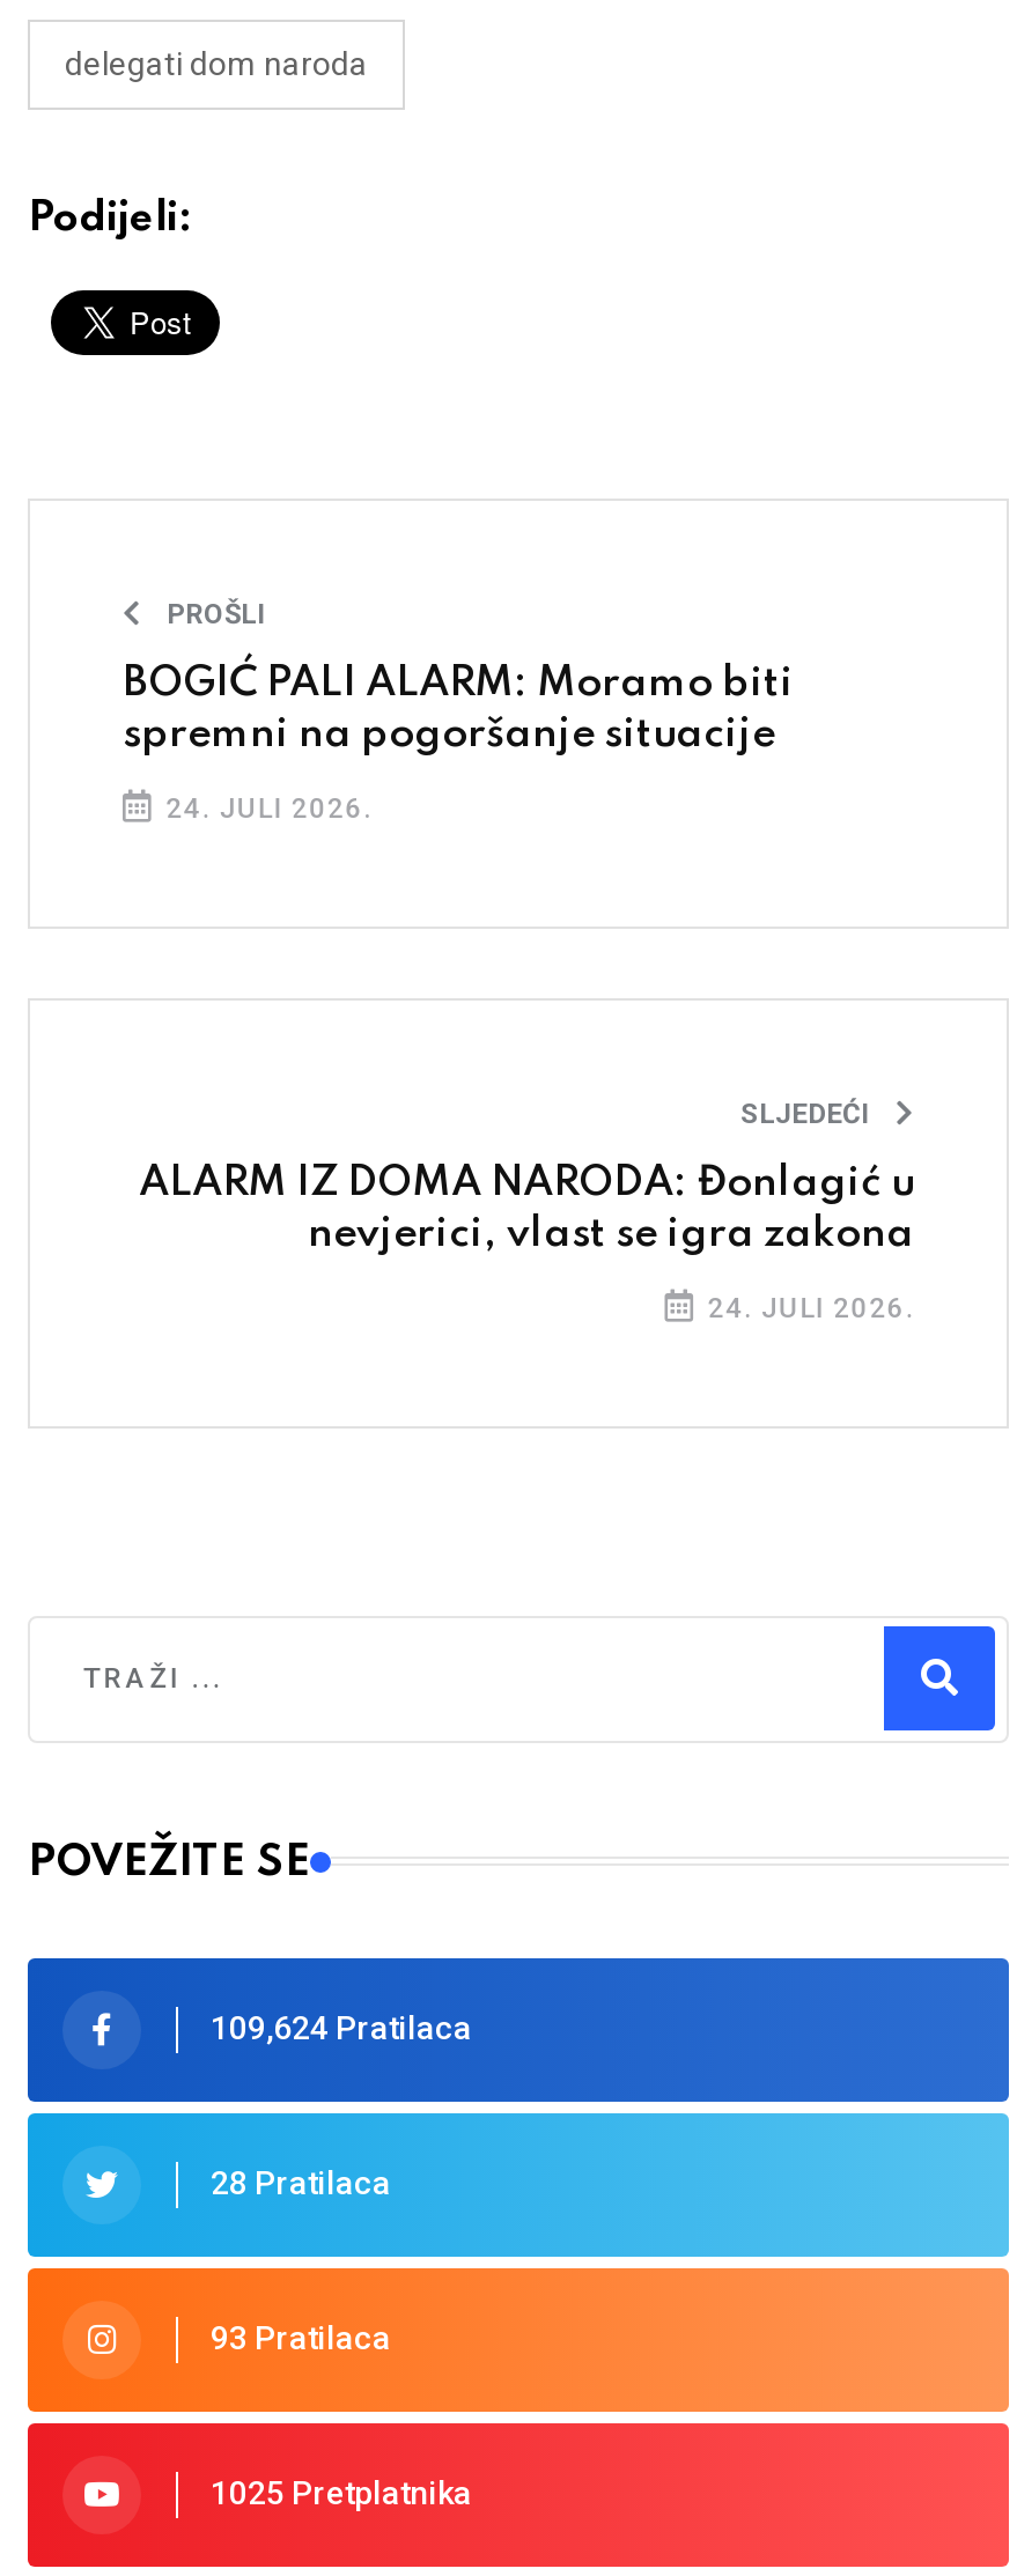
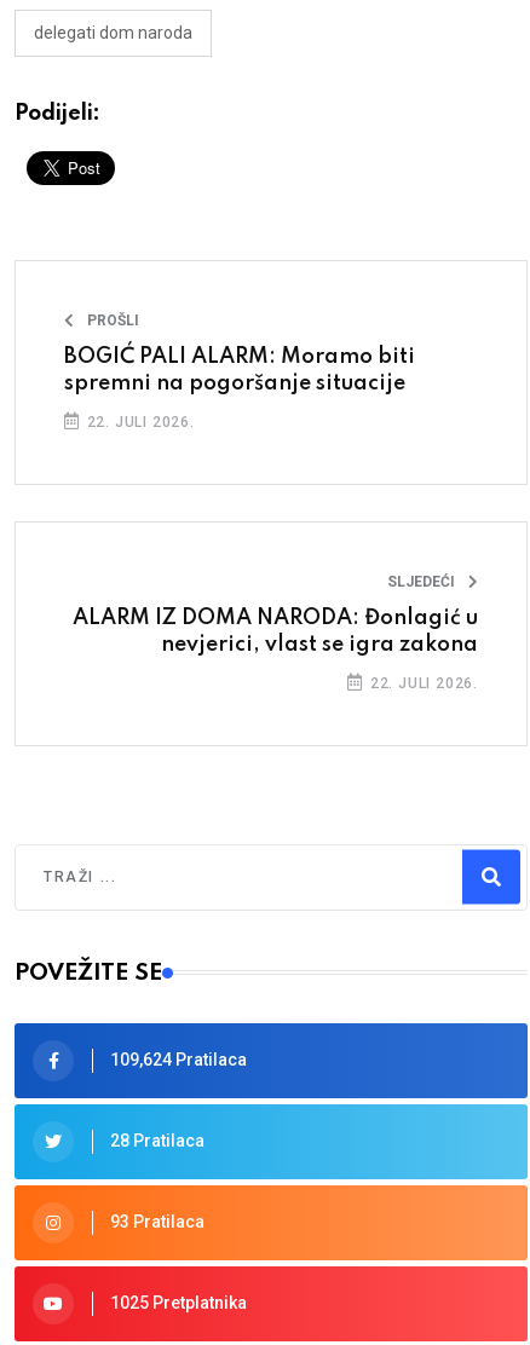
[157,792,372,825] 24. JULI 2026. -> [82,414,195,430] 22. JULI 2026.
[699,1292,914,1324] 24. JULI 2026. -> [365,675,478,692] 22. JULI 2026.

